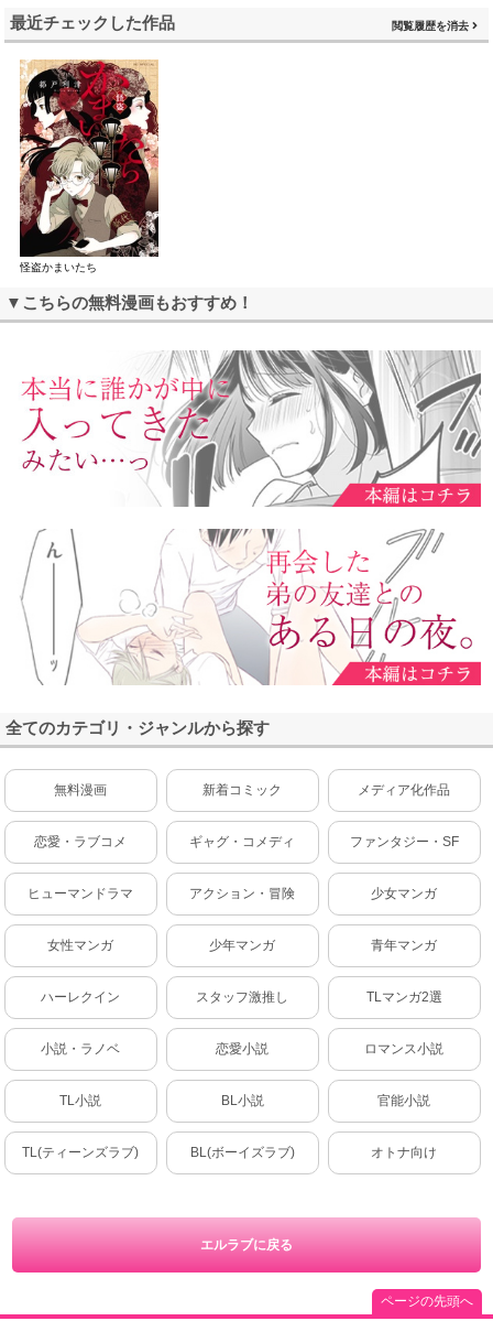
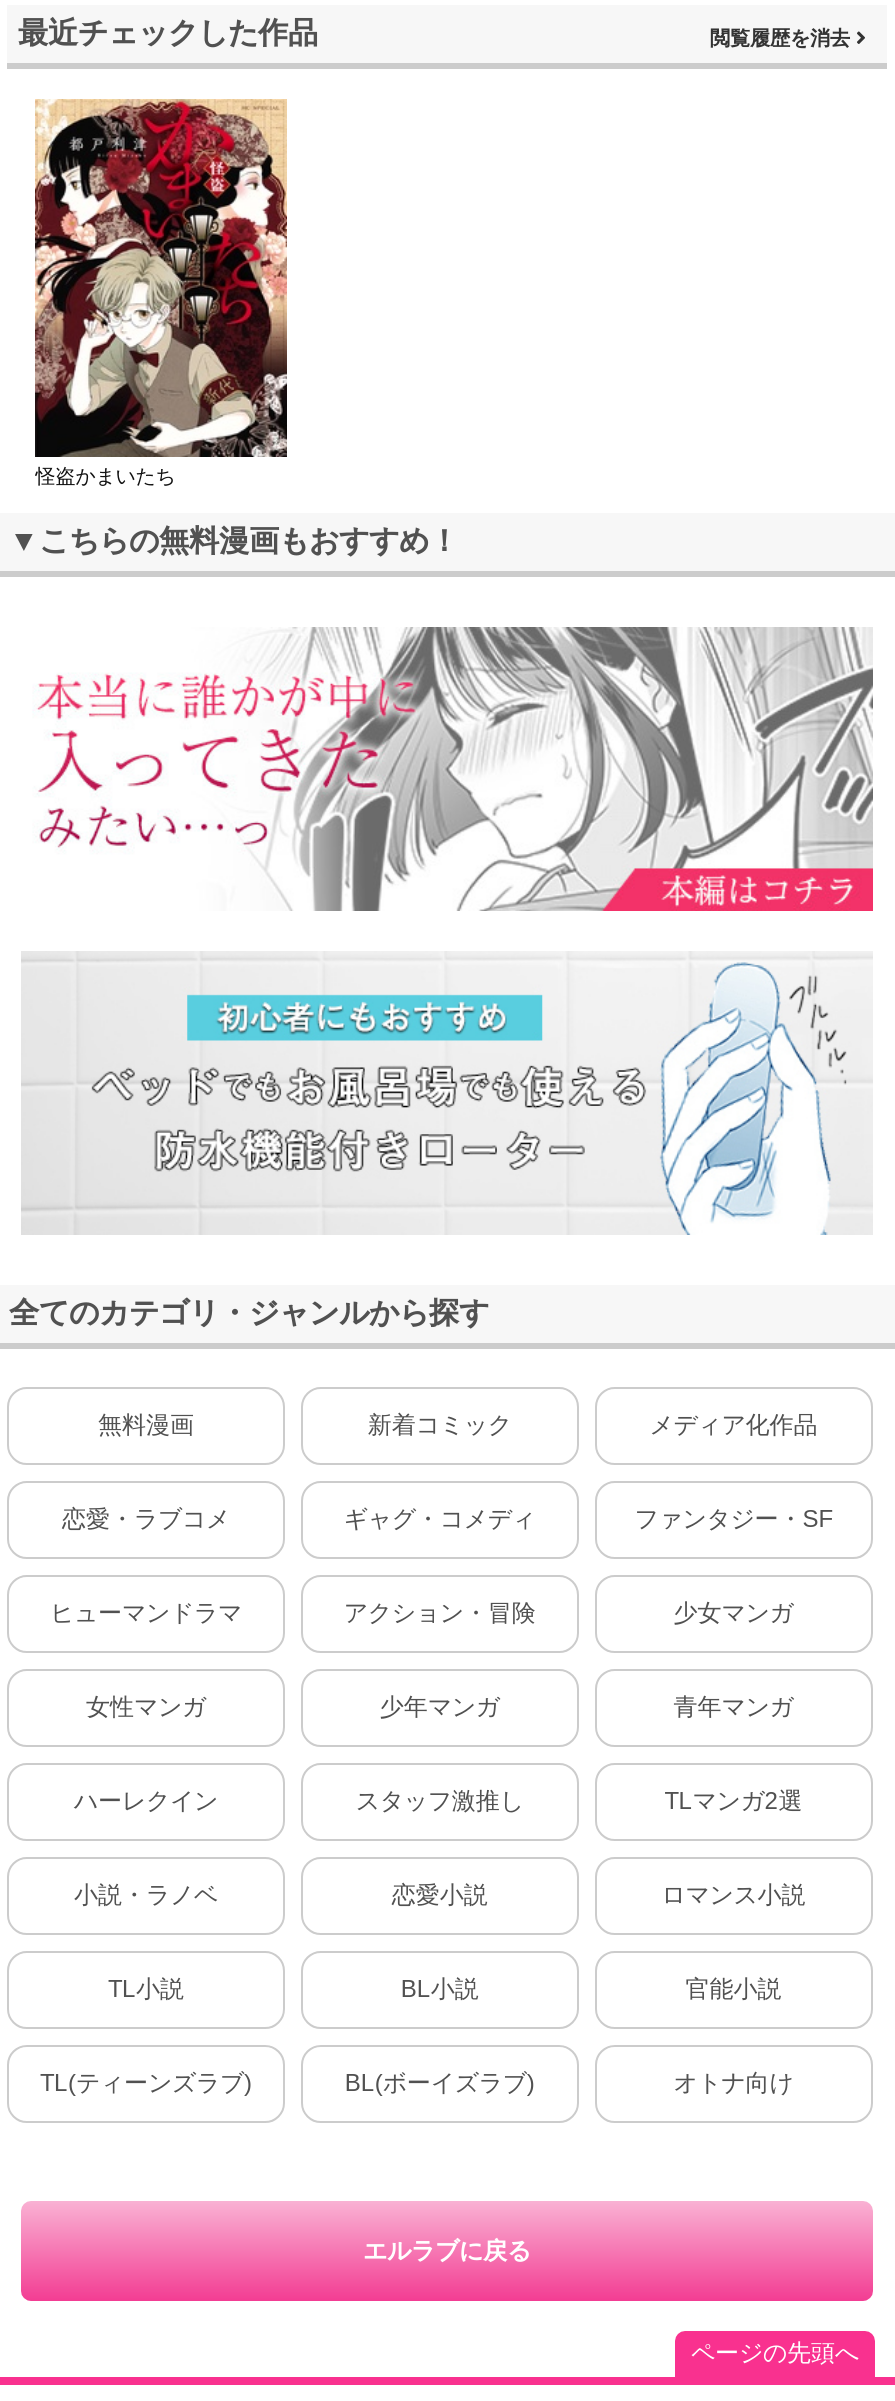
[14,528,482,686] [image] -> [21,951,873,1235] [image]

